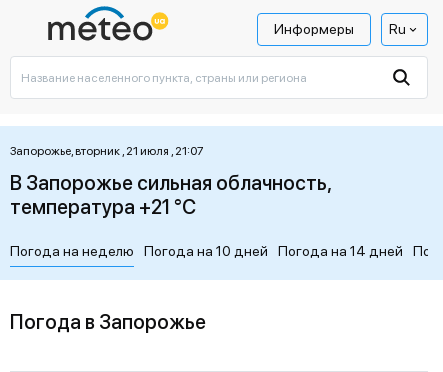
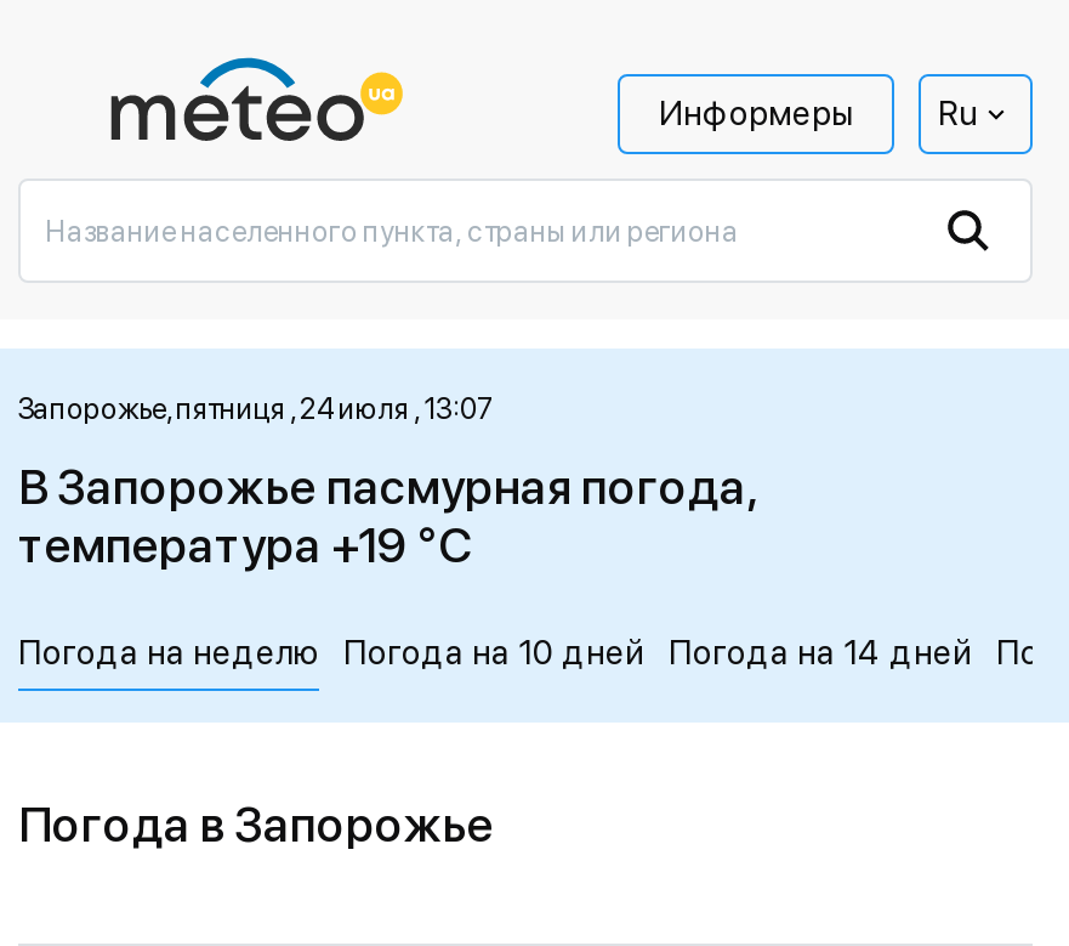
[10,144,204,158] Запорожье, вторник , 21 июля , 21:07 -> [18,392,494,426] Запорожье, пятниця , 24 июля , 13:07
[10,171,331,195] В Запорожье сильная облачность, -> [18,458,756,516] В Запорожье пасмурная погода,
[10,195,196,219] температура +21 °C -> [18,516,472,574] температура +19 °C

